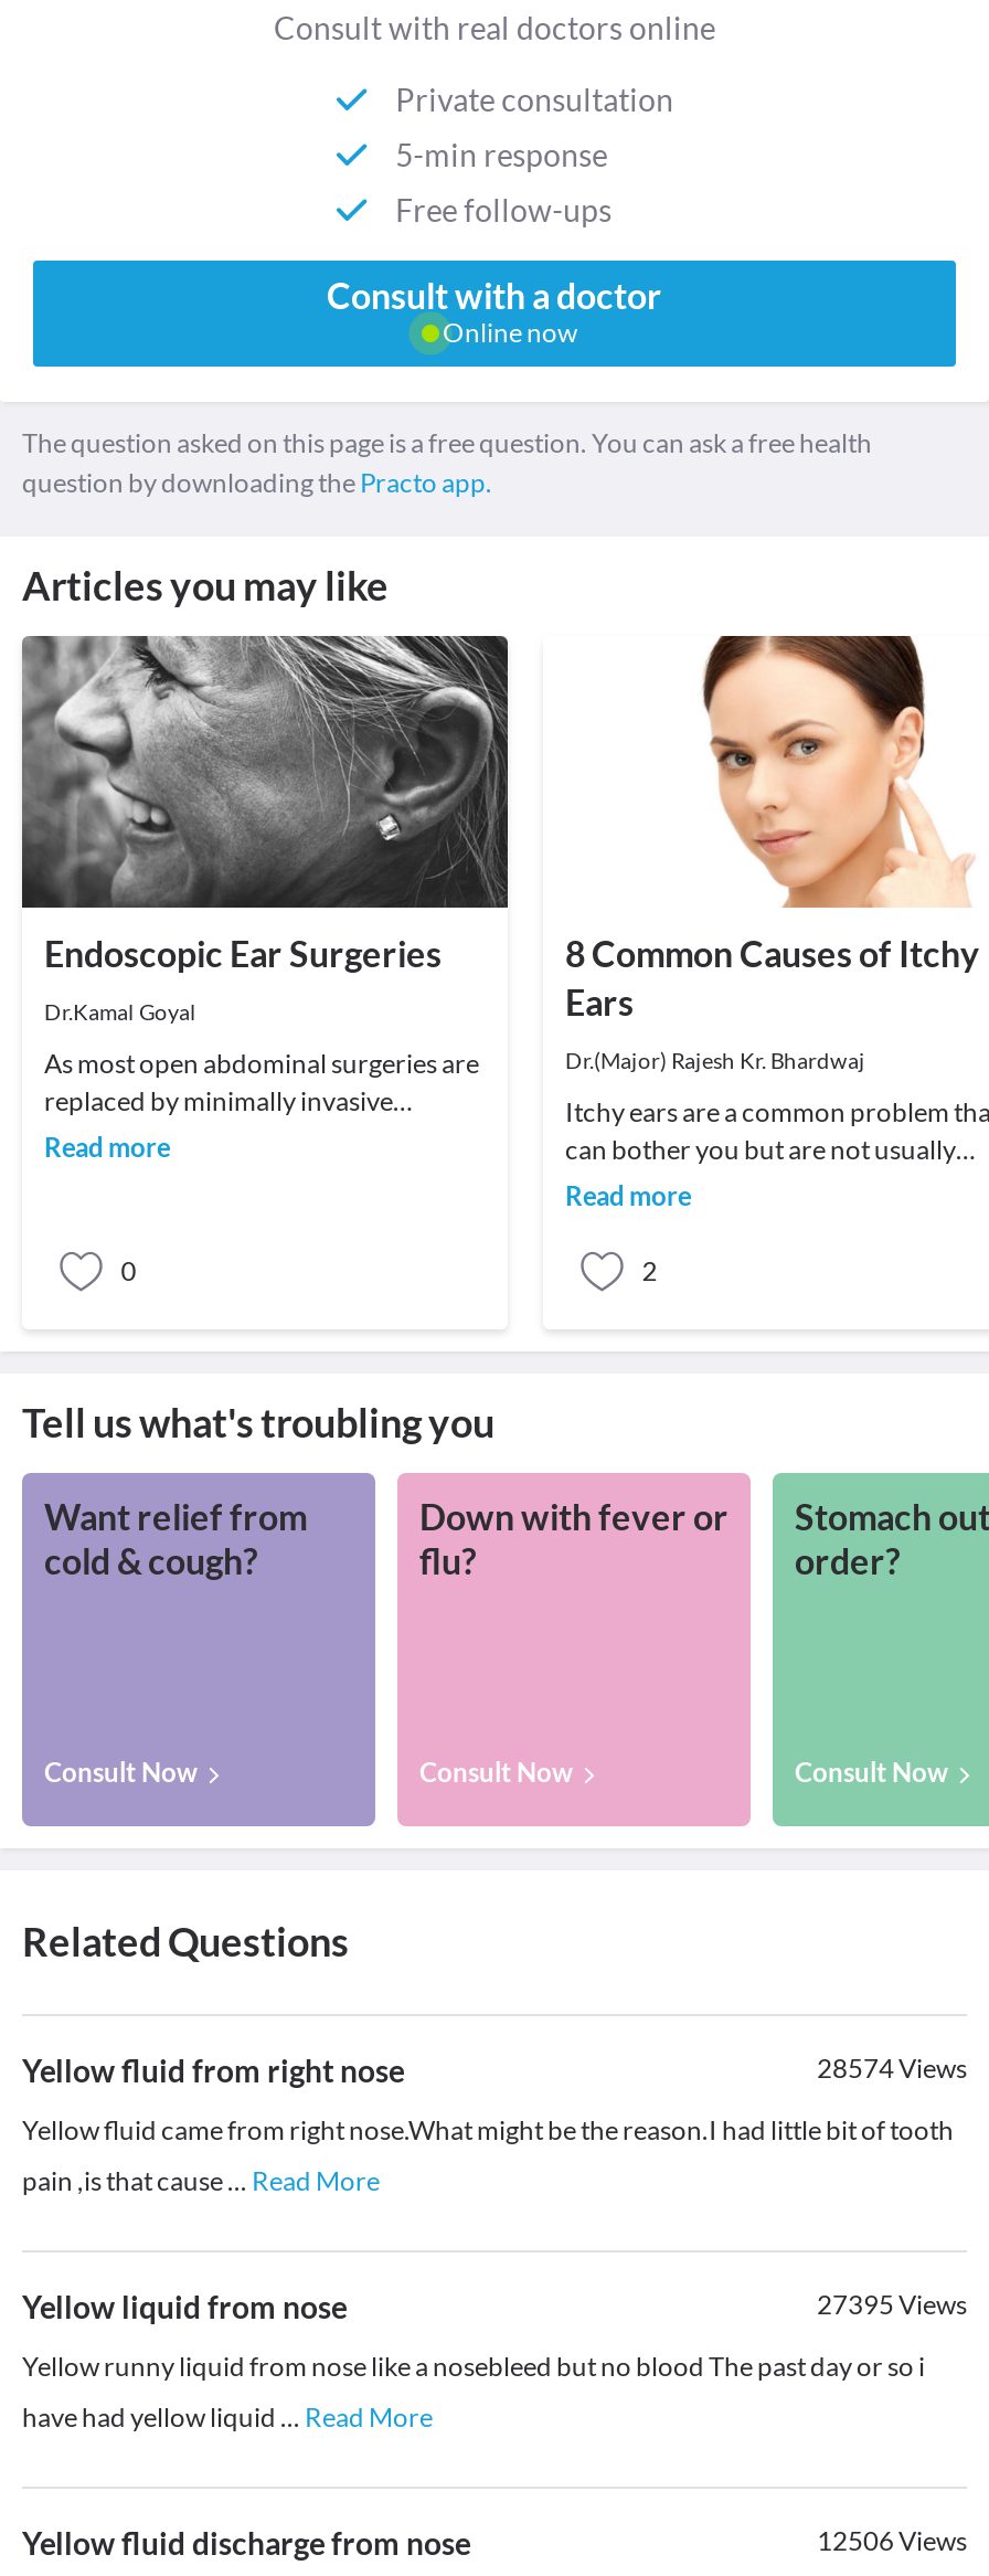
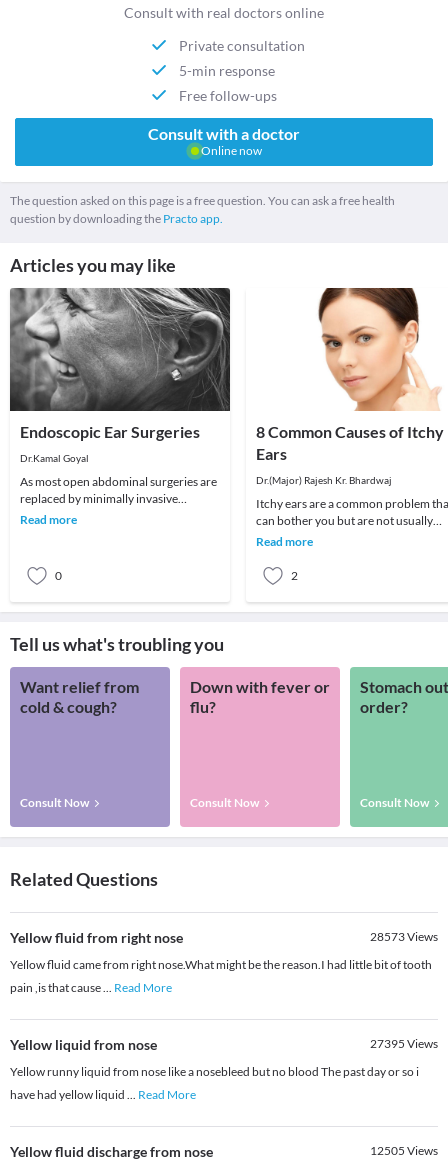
[817,2052,967,2085] 28574Views -> [370,929,438,944] 28573Views
[817,2525,967,2558] 12506Views -> [370,1143,438,1158] 12505Views

